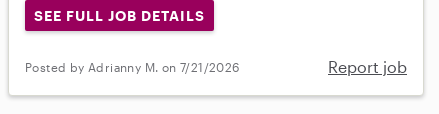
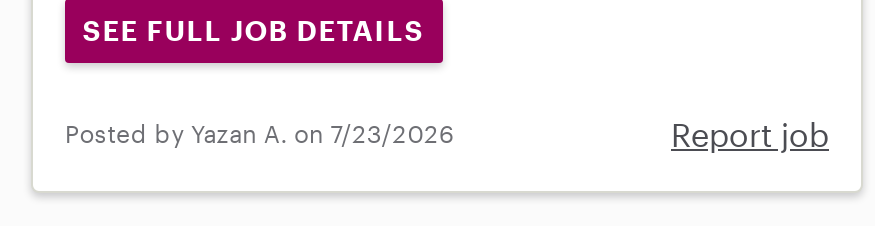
[25,60,240,74] Posted by Adrianny M. on 7/21/2026 -> [65,120,454,148] Posted by Yazan A. on 7/23/2026

